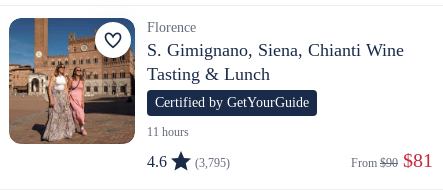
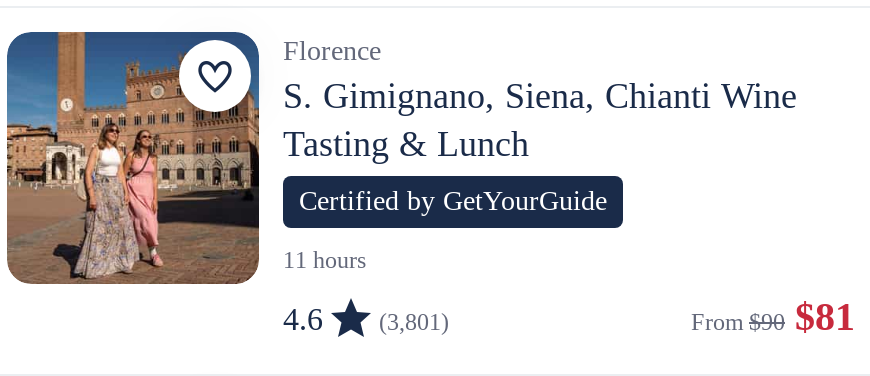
[147,153,230,170] 4.6 (3,795) -> [283,302,449,336] 4.6 (3,801)

